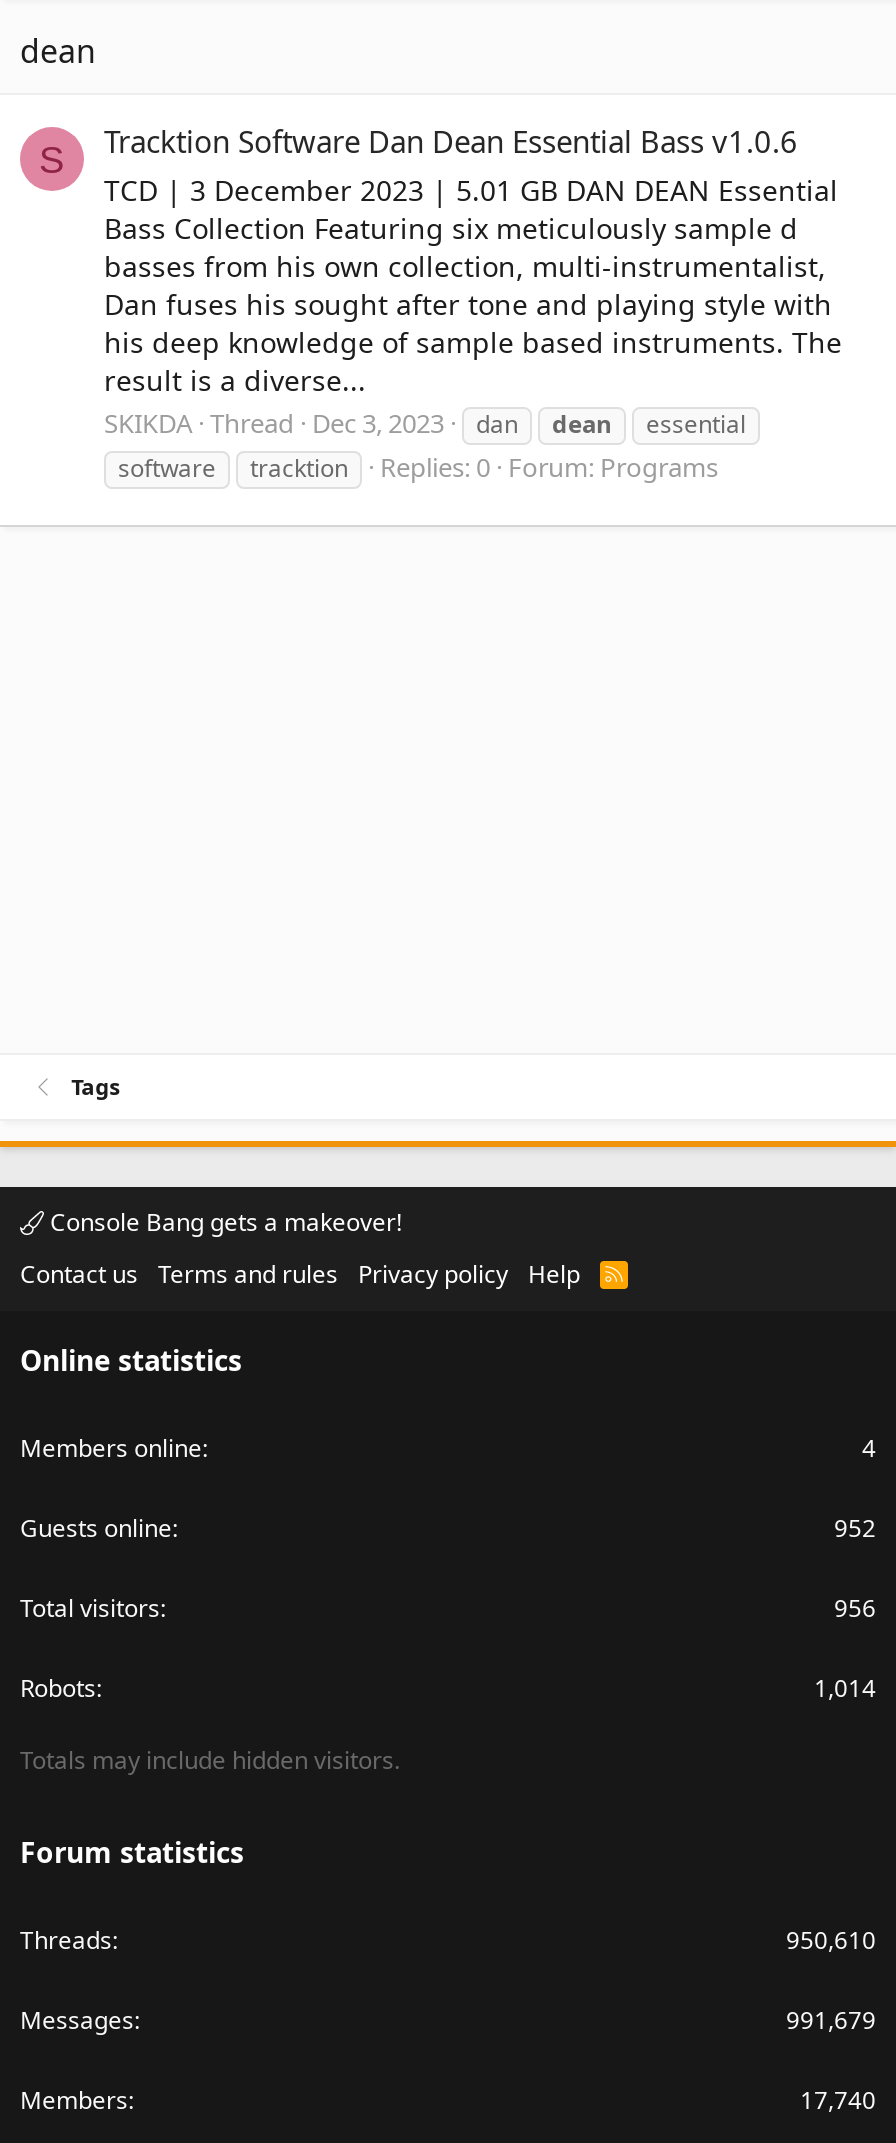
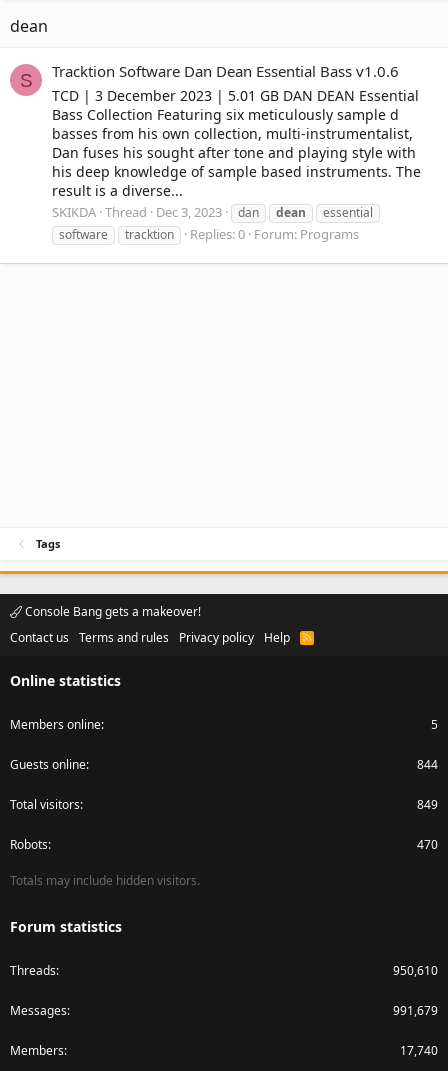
[862,1431,876,1465] 4 -> [431,716,438,733] 5
[834,1511,876,1545] 952 -> [417,756,438,773] 844
[834,1591,876,1625] 956 -> [417,796,438,813] 849
[814,1671,876,1705] 1,014 -> [417,836,438,853] 470

